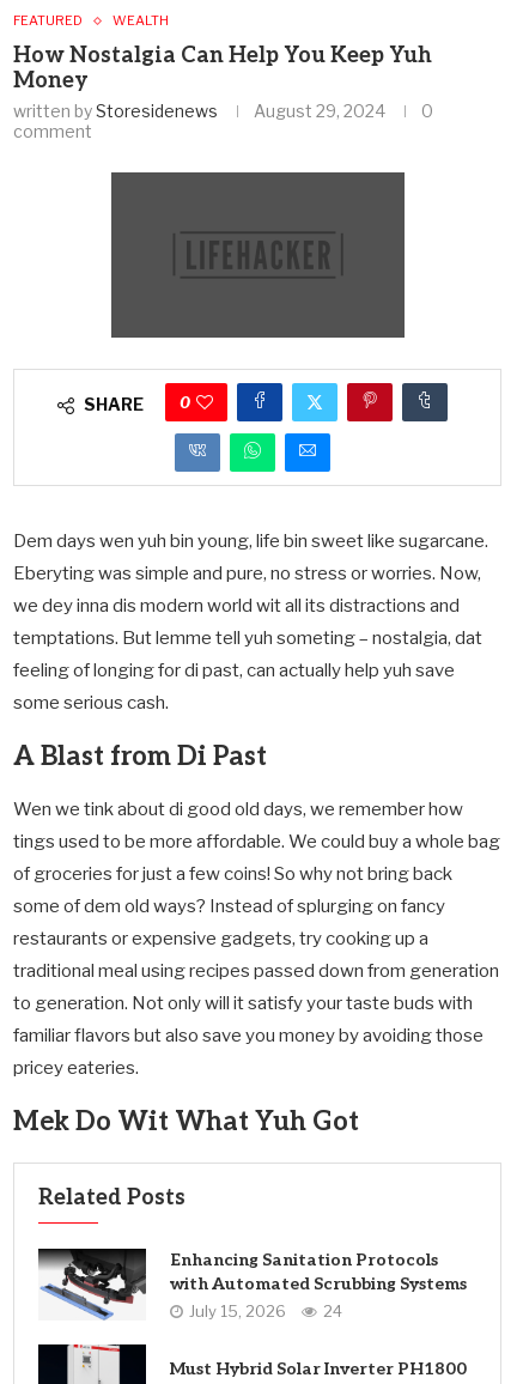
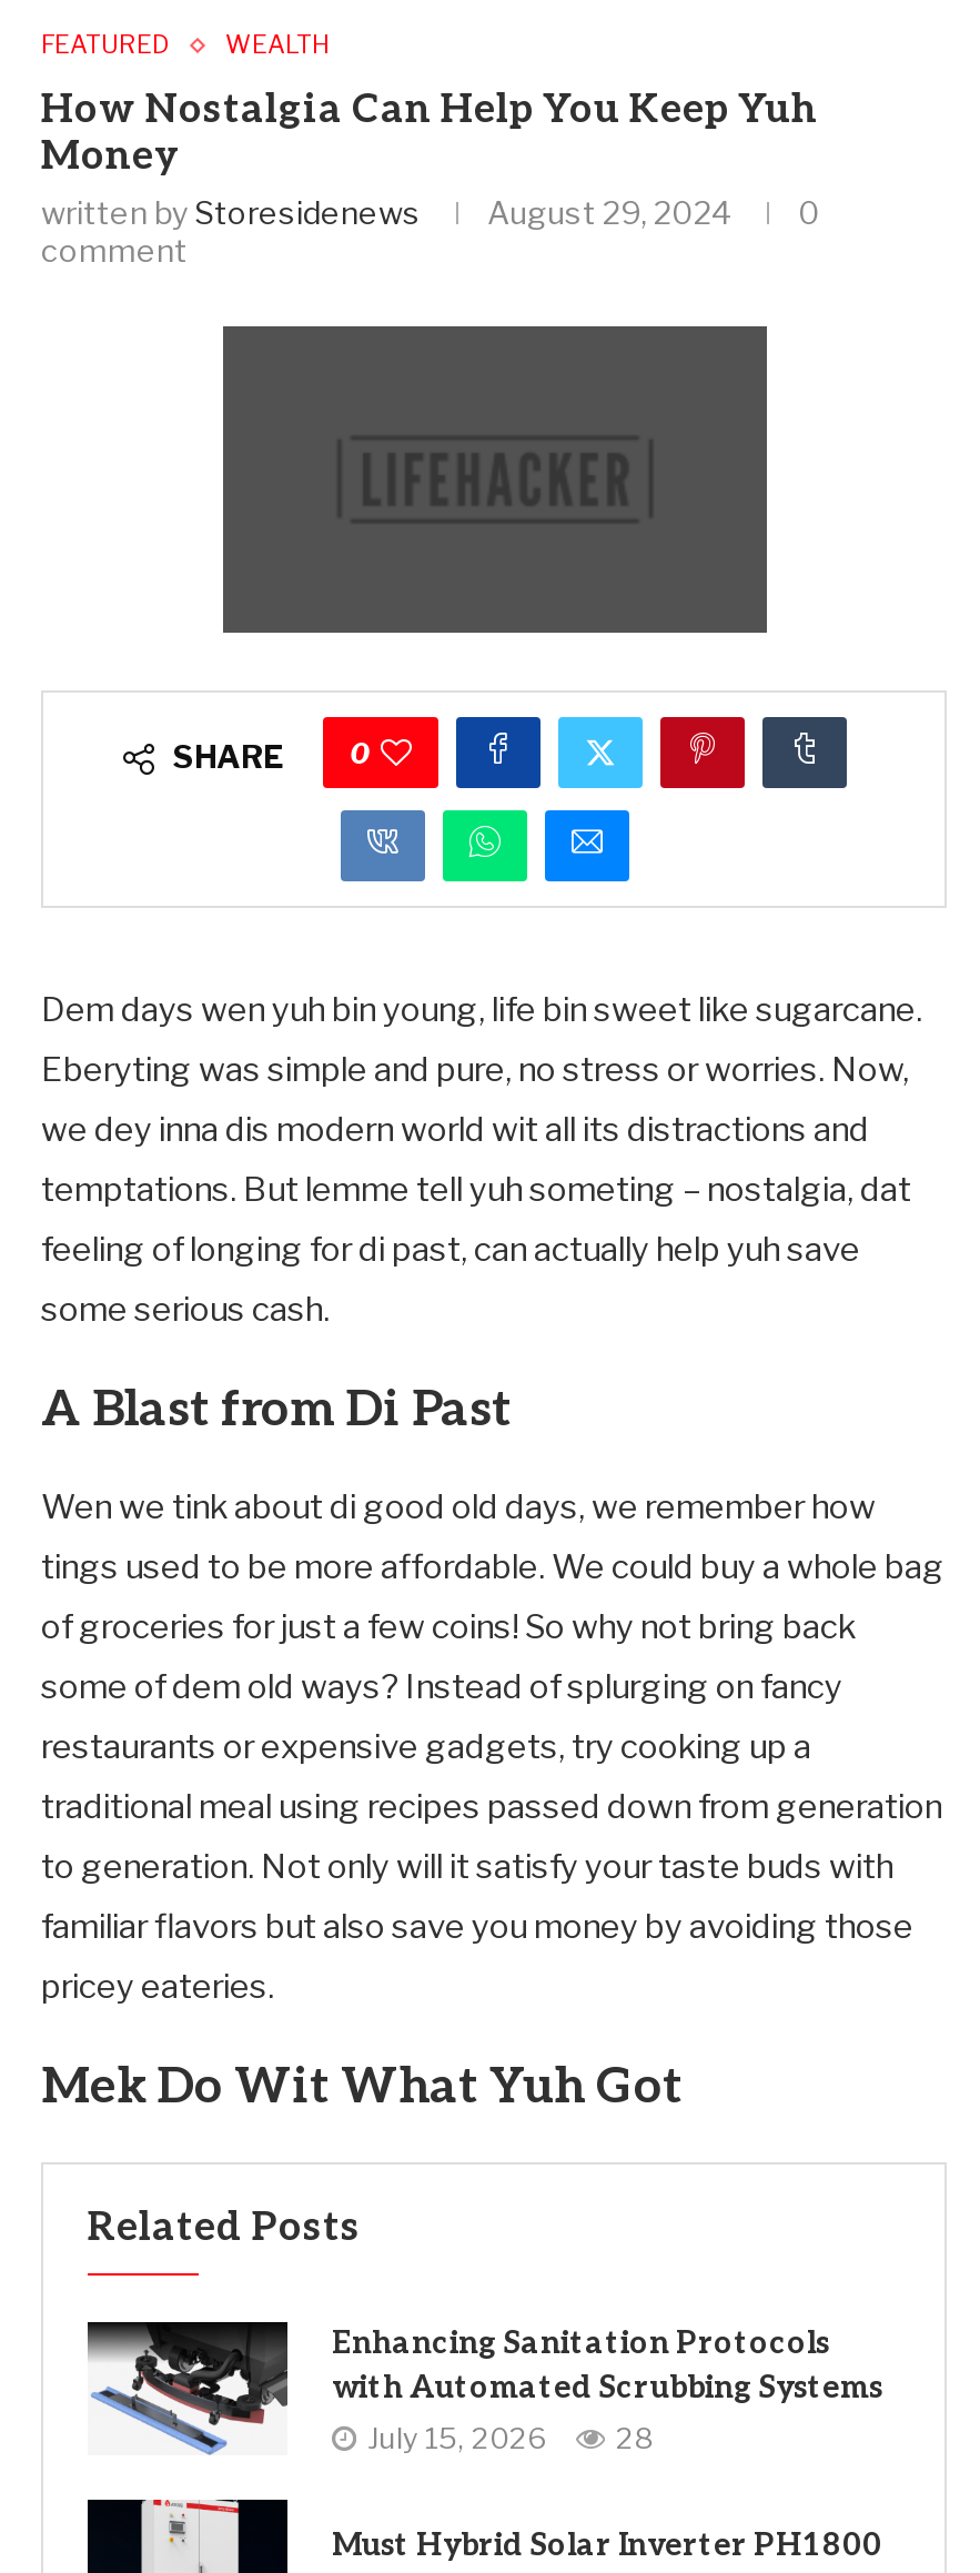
[189,1301,342,1321] July 15, 2026 24 -> [367,2420,654,2455] July 15, 2026 28

